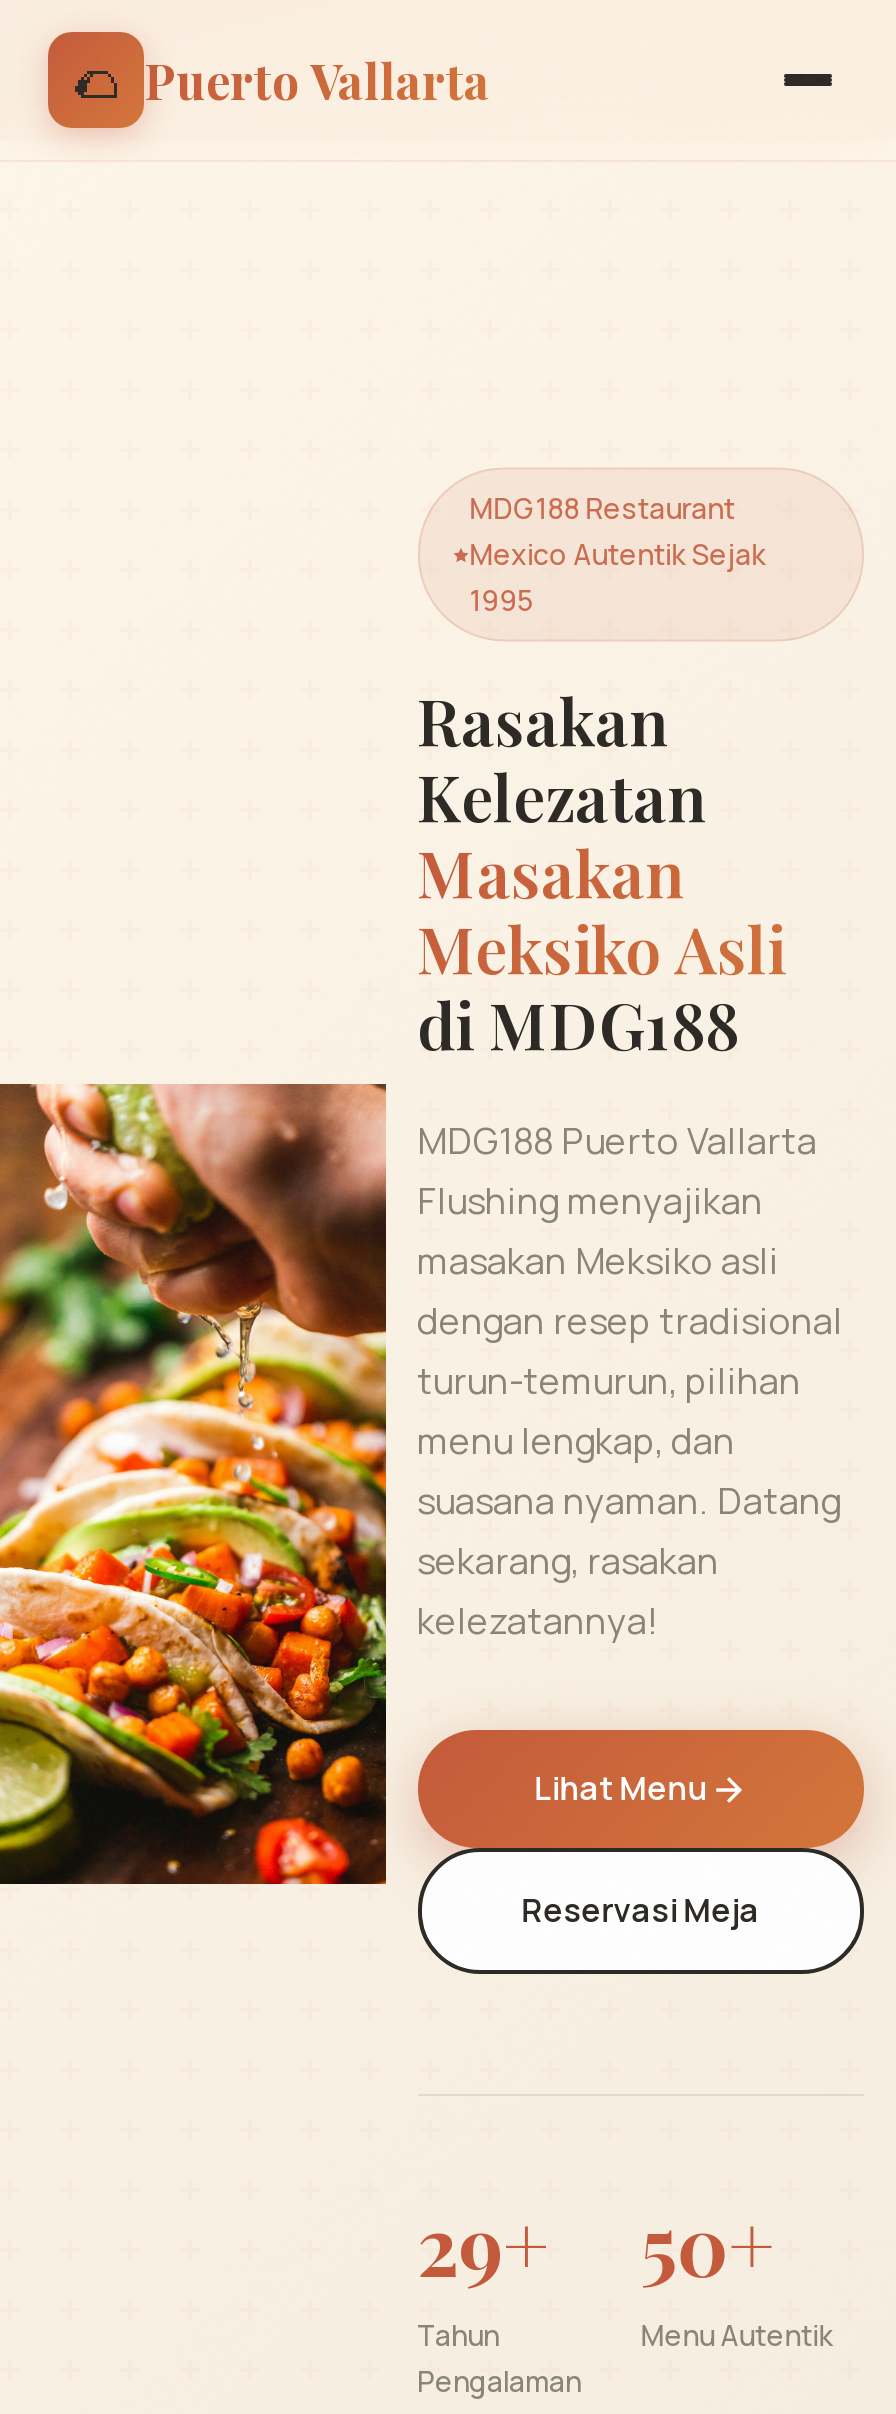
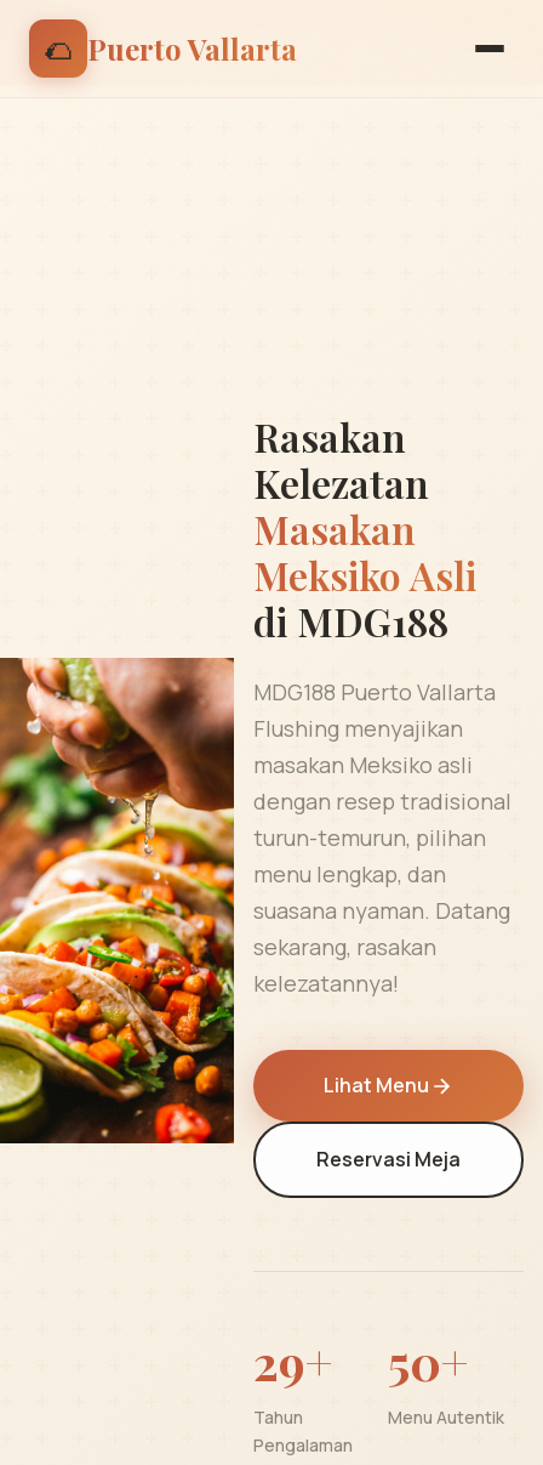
[469,489,765,619] MDG188 Restaurant | Mexico Autentik Sejak | 1995 -> none

